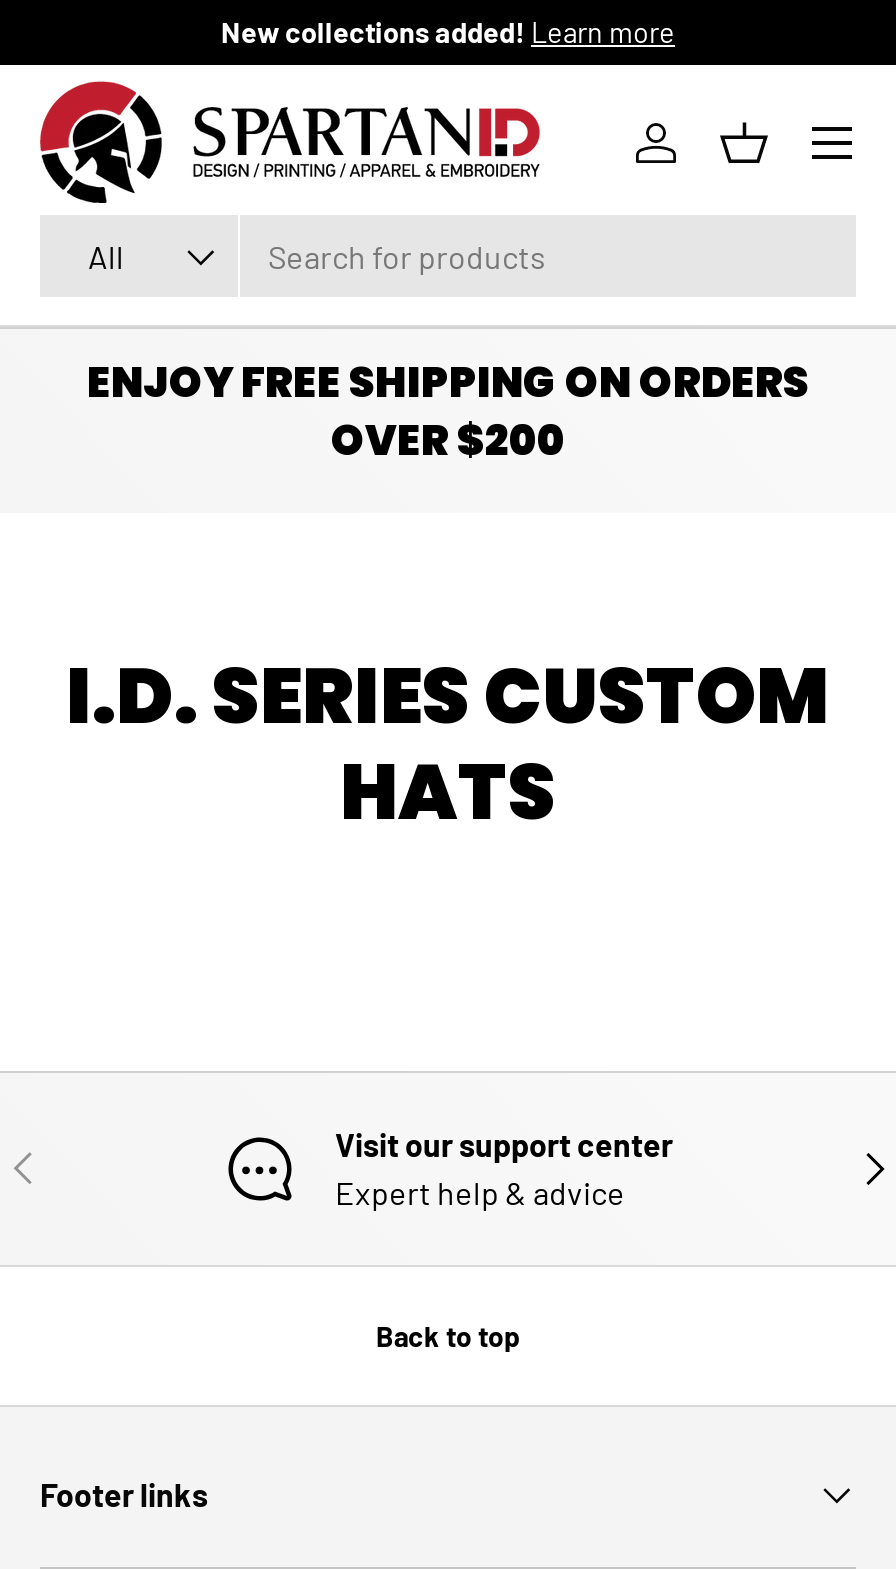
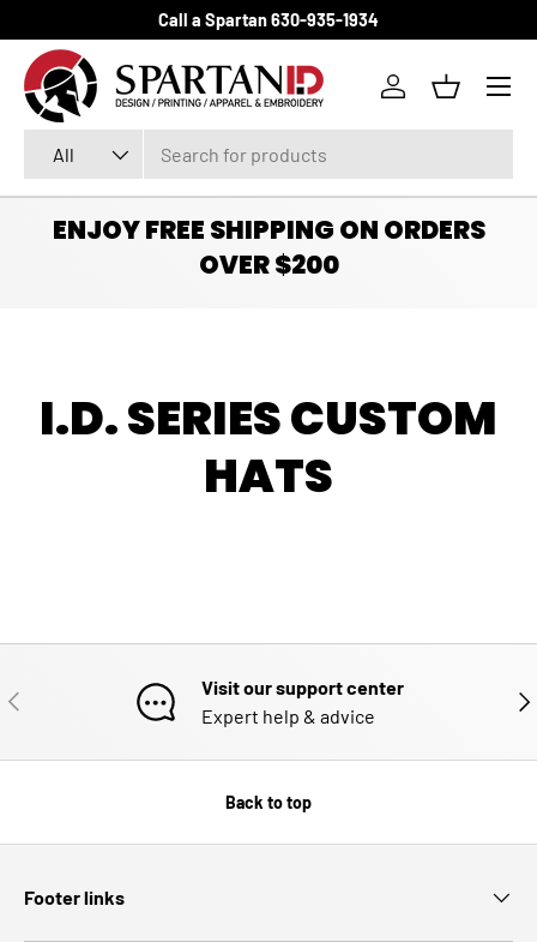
[221,15,675,49] New collections added! Learn more -> [158,10,379,30] Call a Spartan 630-935-1934

